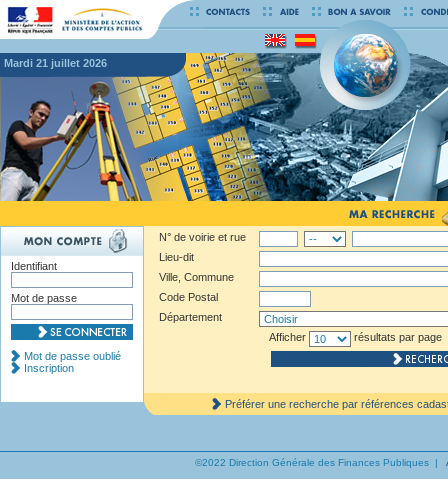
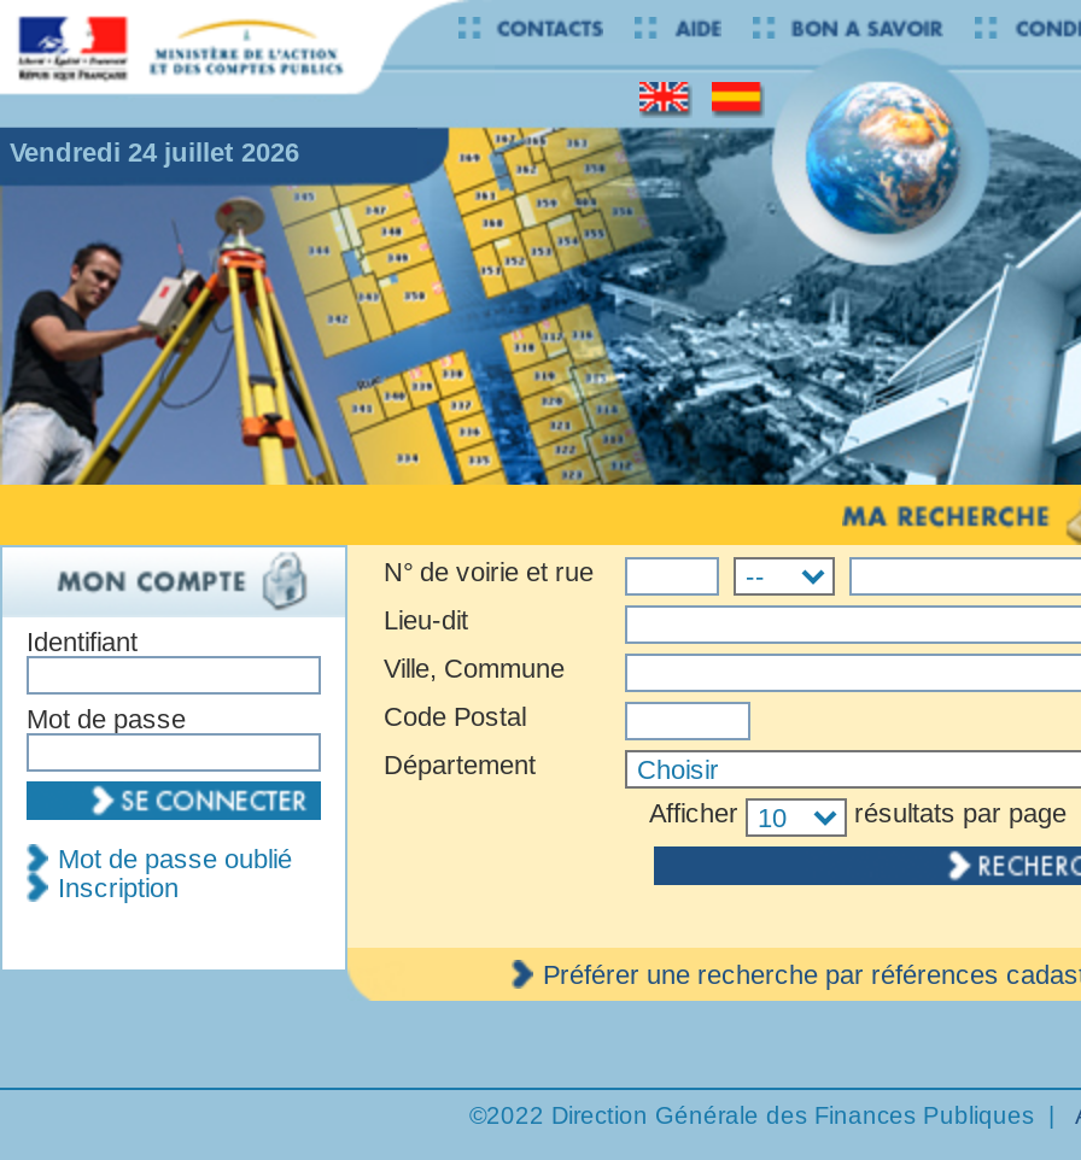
[13,57,107,69] mardi 21 juillet 2026 -> [24,137,299,166] vendredi 24 juillet 2026

